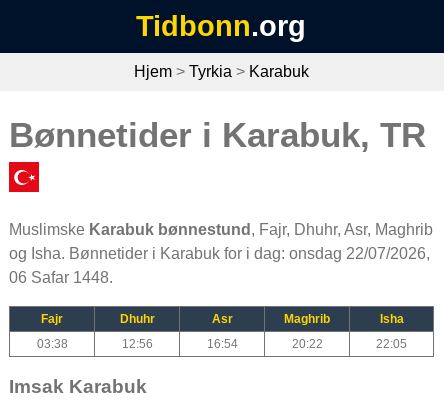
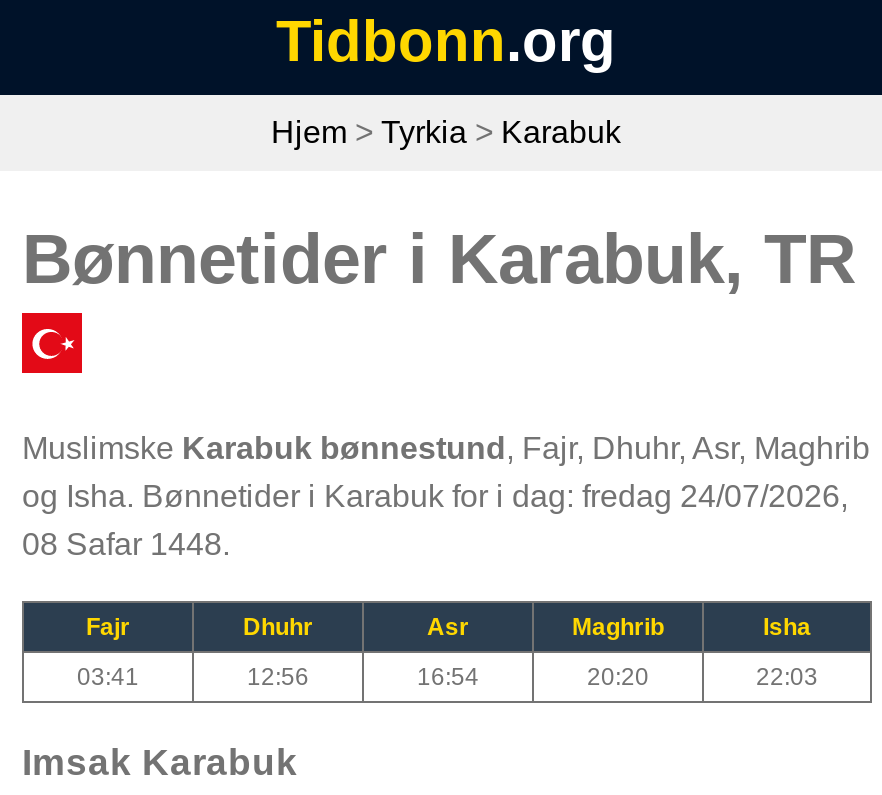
[9,245,430,262] og Isha. Bønnetider i Karabuk for i dag: onsdag 22/07/2026, -> [22,479,848,513] og Isha. Bønnetider i Karabuk for i dag: fredag 24/07/2026,
[9,269,113,286] 06 Safar 1448. -> [22,527,230,561] 08 Safar 1448.
[36,337,67,351] 03:38 -> [77,663,139,691] 03:41
[291,337,322,351] 20:22 -> [587,663,649,691] 20:20
[376,337,407,351] 22:05 -> [756,663,818,691] 22:03

